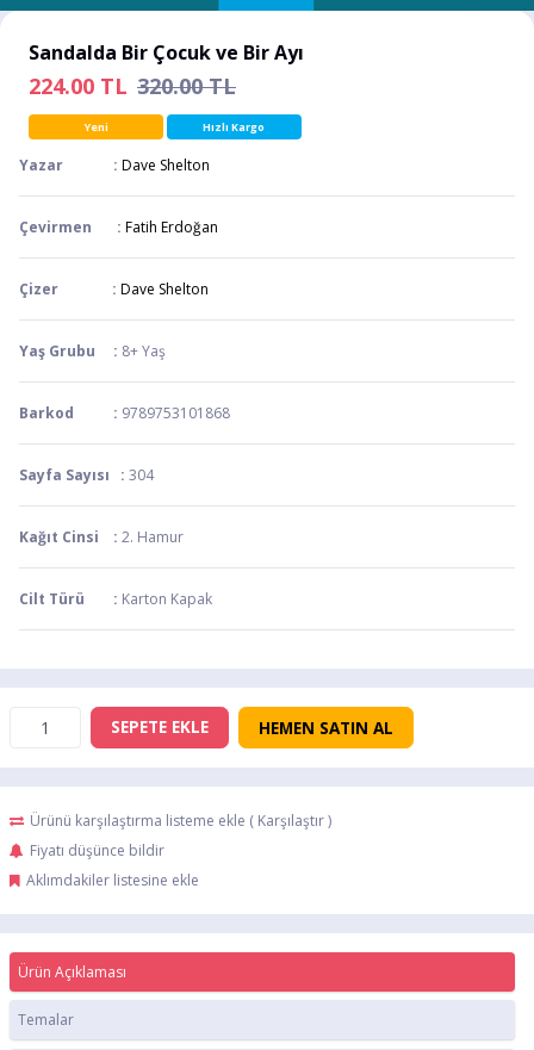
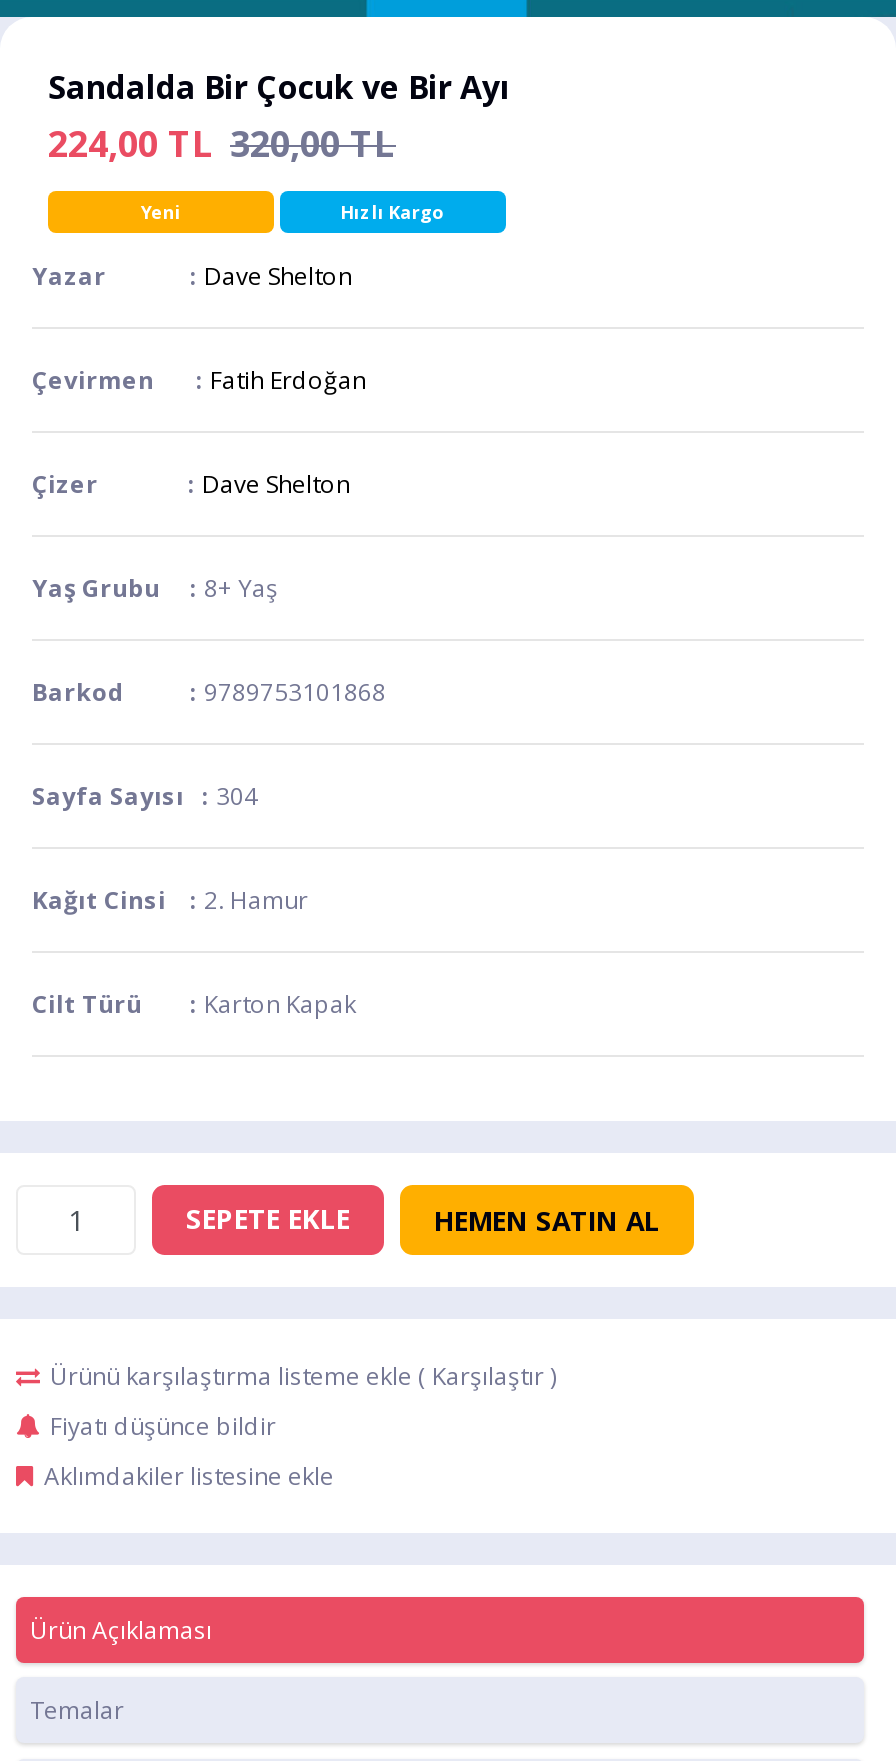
[29,71,236,100] 224.00 TL 320.00 TL -> [48,119,396,167] 224,00 TL 320,00 TL

